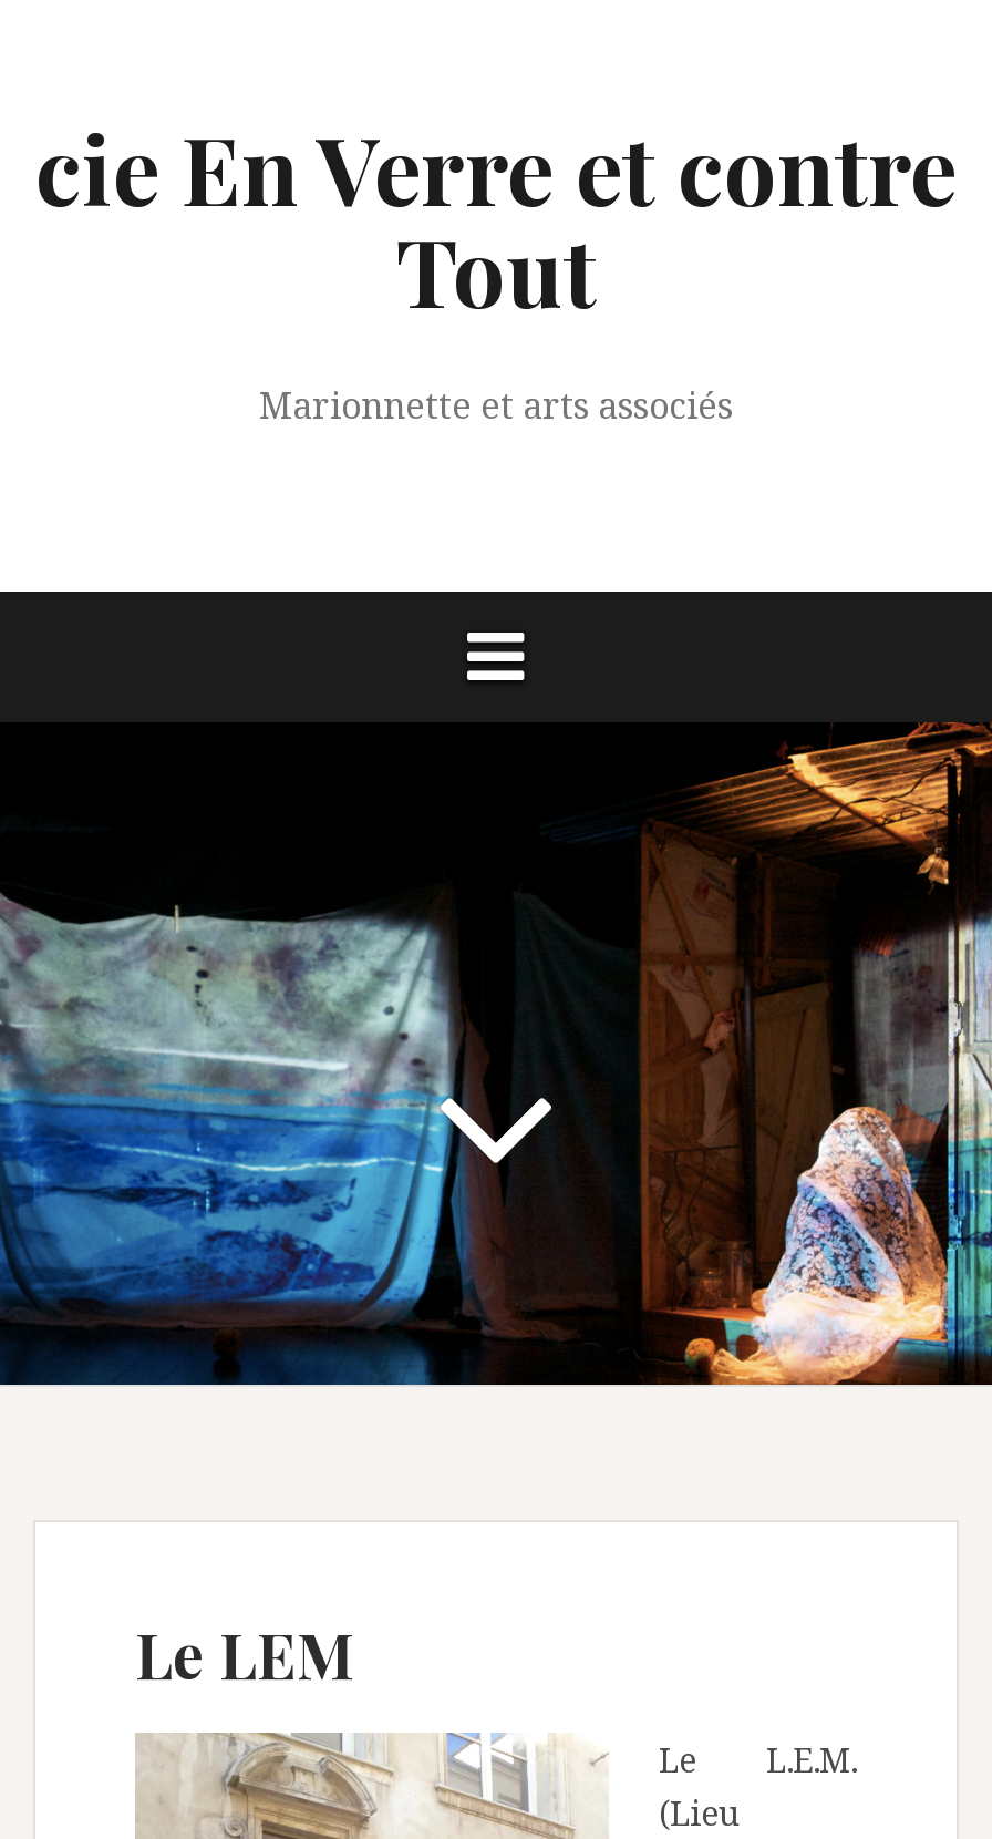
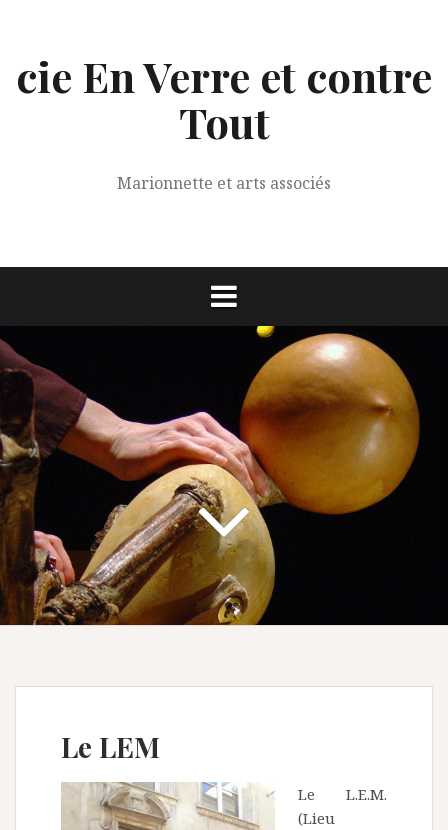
[7,720,985,1387] [image] -> [3,325,445,626] [image]

